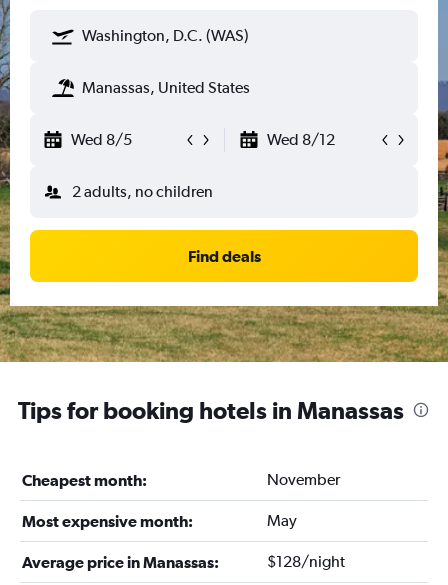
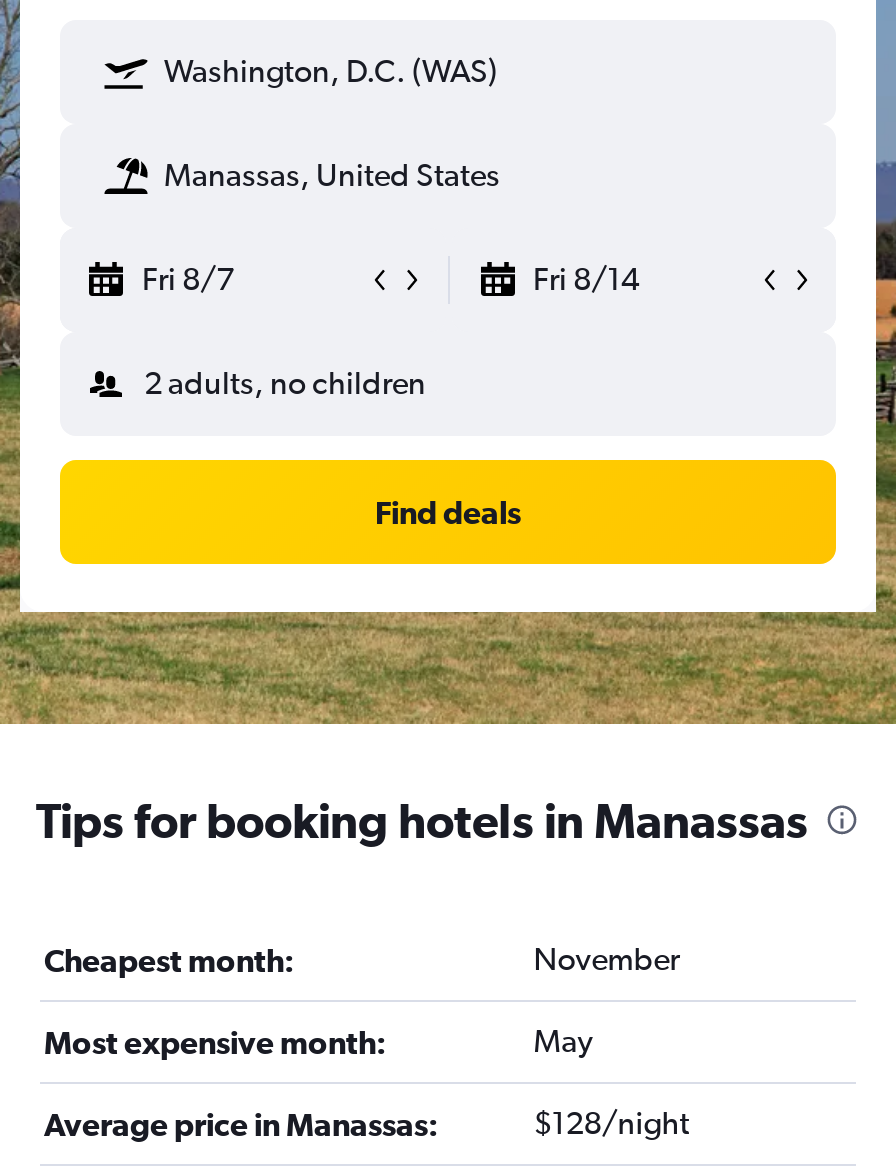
[71,130,334,149] Wed 8/5 | Wed 8/12 -> [142,260,639,298] Fri 8/7 | Fri 8/14

